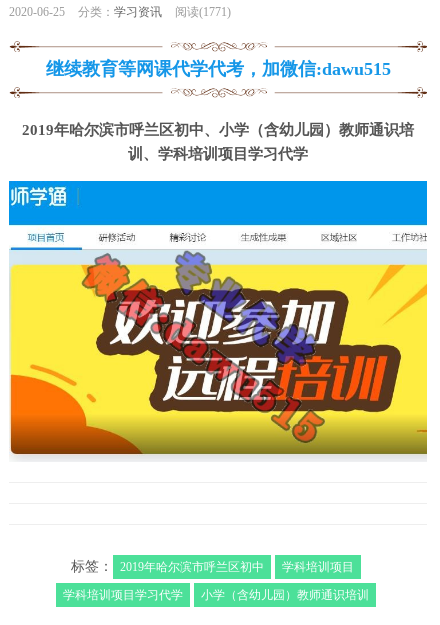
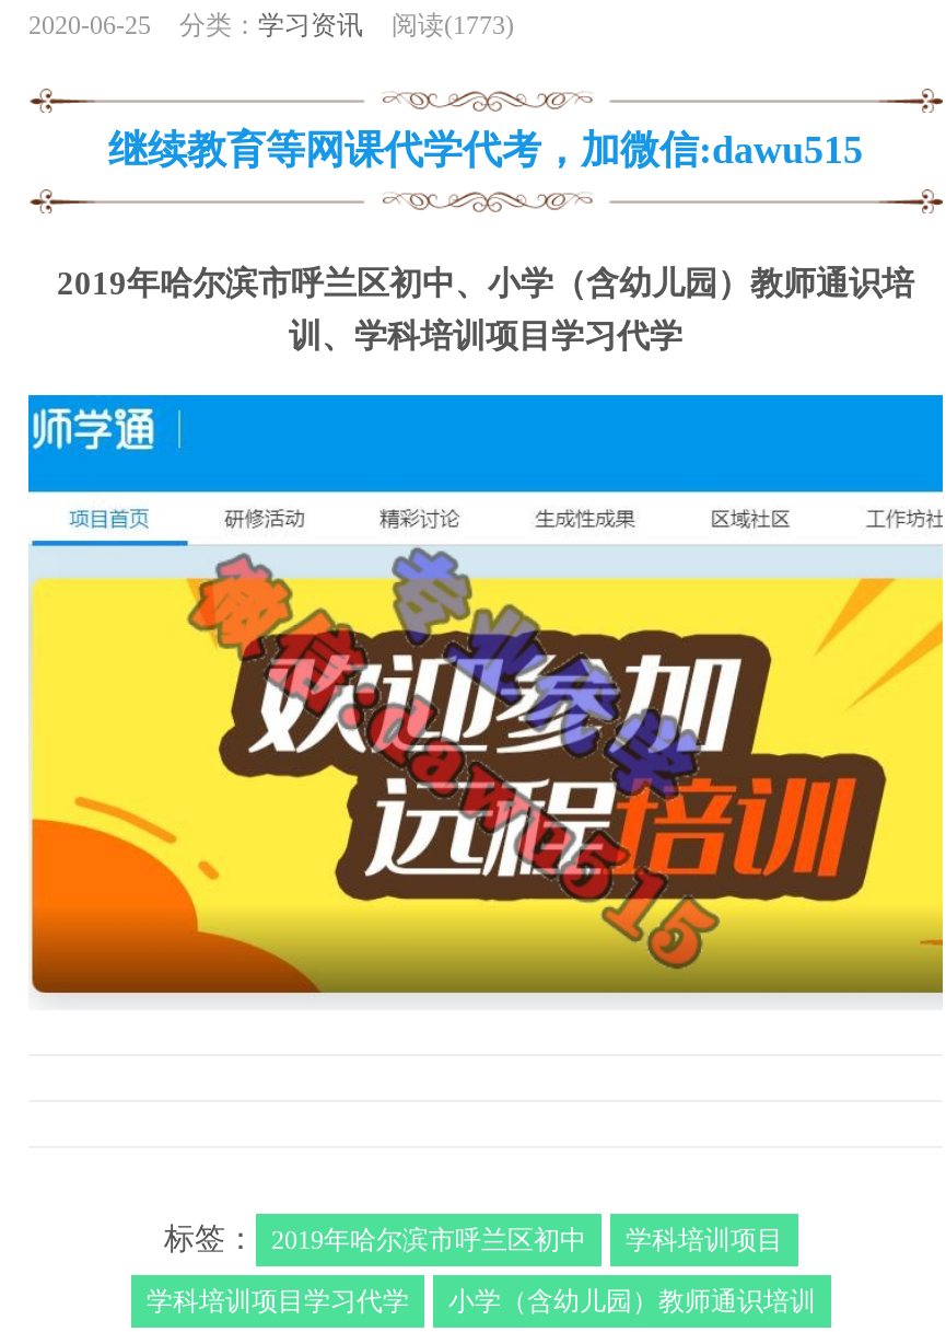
[9,5,231,19] 2020-06-25 分类：学习资讯 阅读(1771) -> [28,10,514,40] 2020-06-25 分类：学习资讯 阅读(1773)

